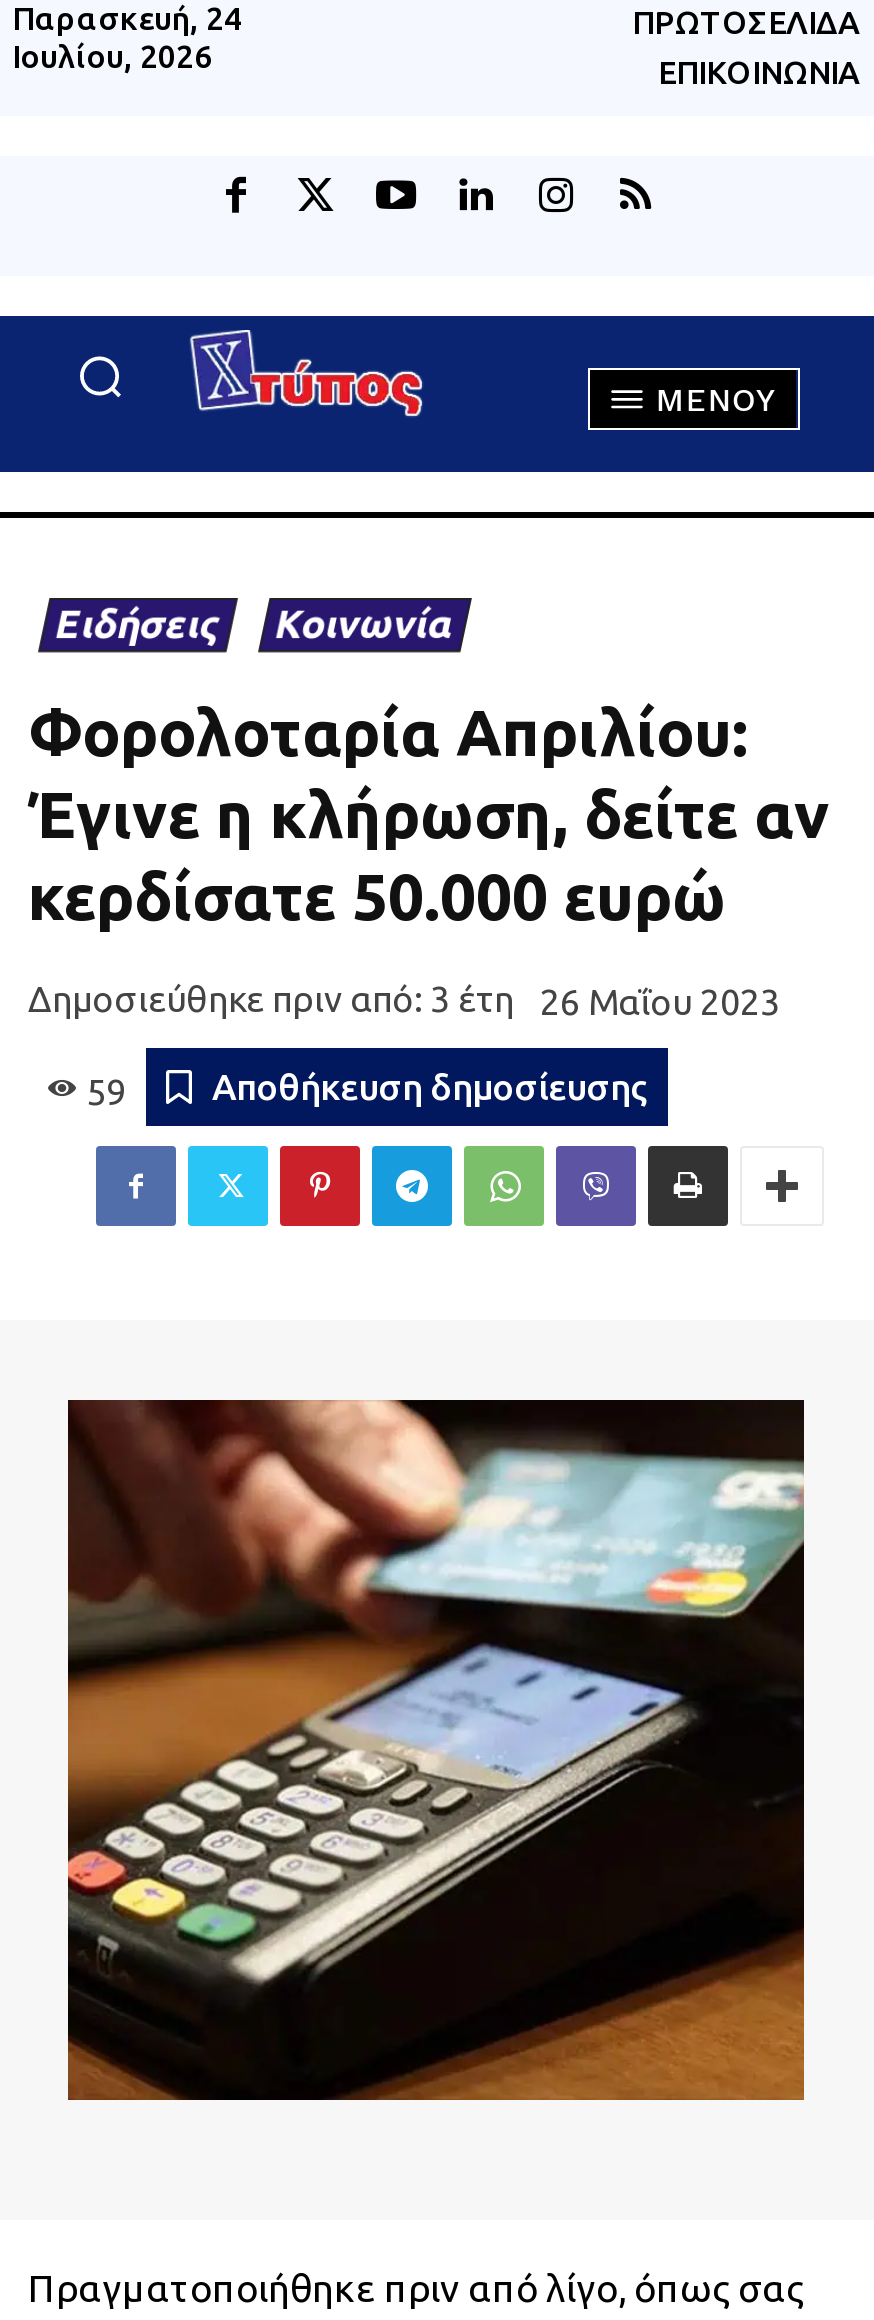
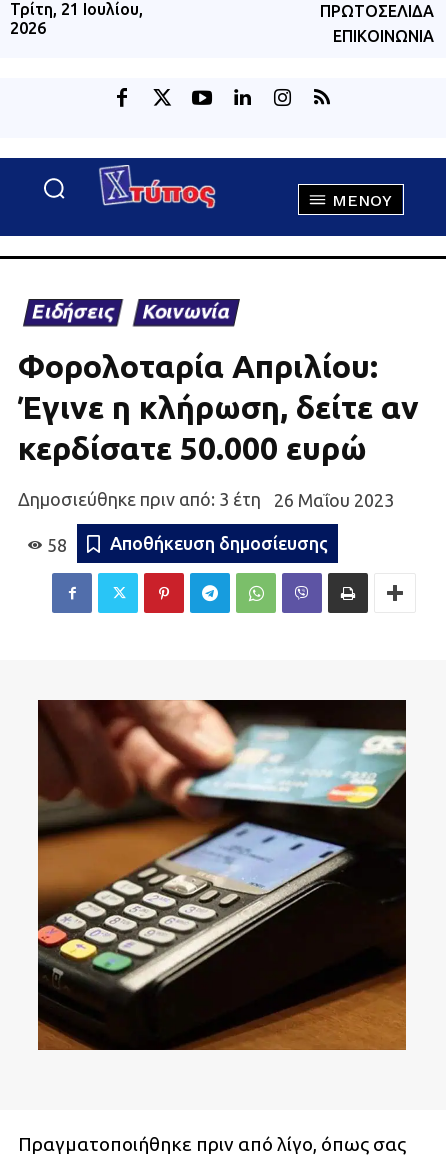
[12,0,242,74] Παρασκευή, 24 | Ιουλίου, 2026 -> [10,0,143,37] Τρίτη, 21 Ιουλίου, | 2026
[86,1070,126,1110] 59 -> [47,535,67,555] 58

